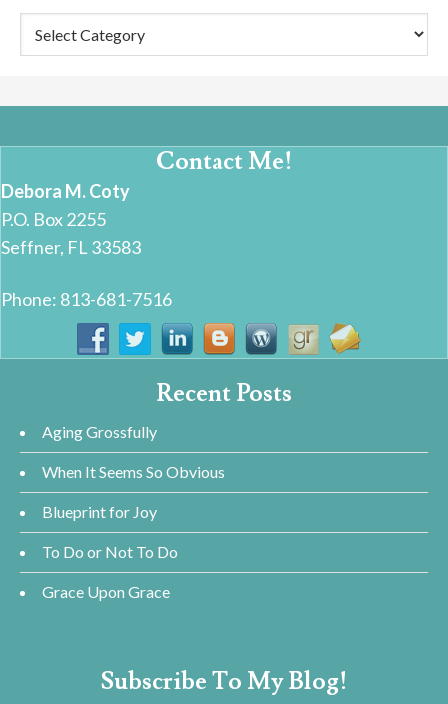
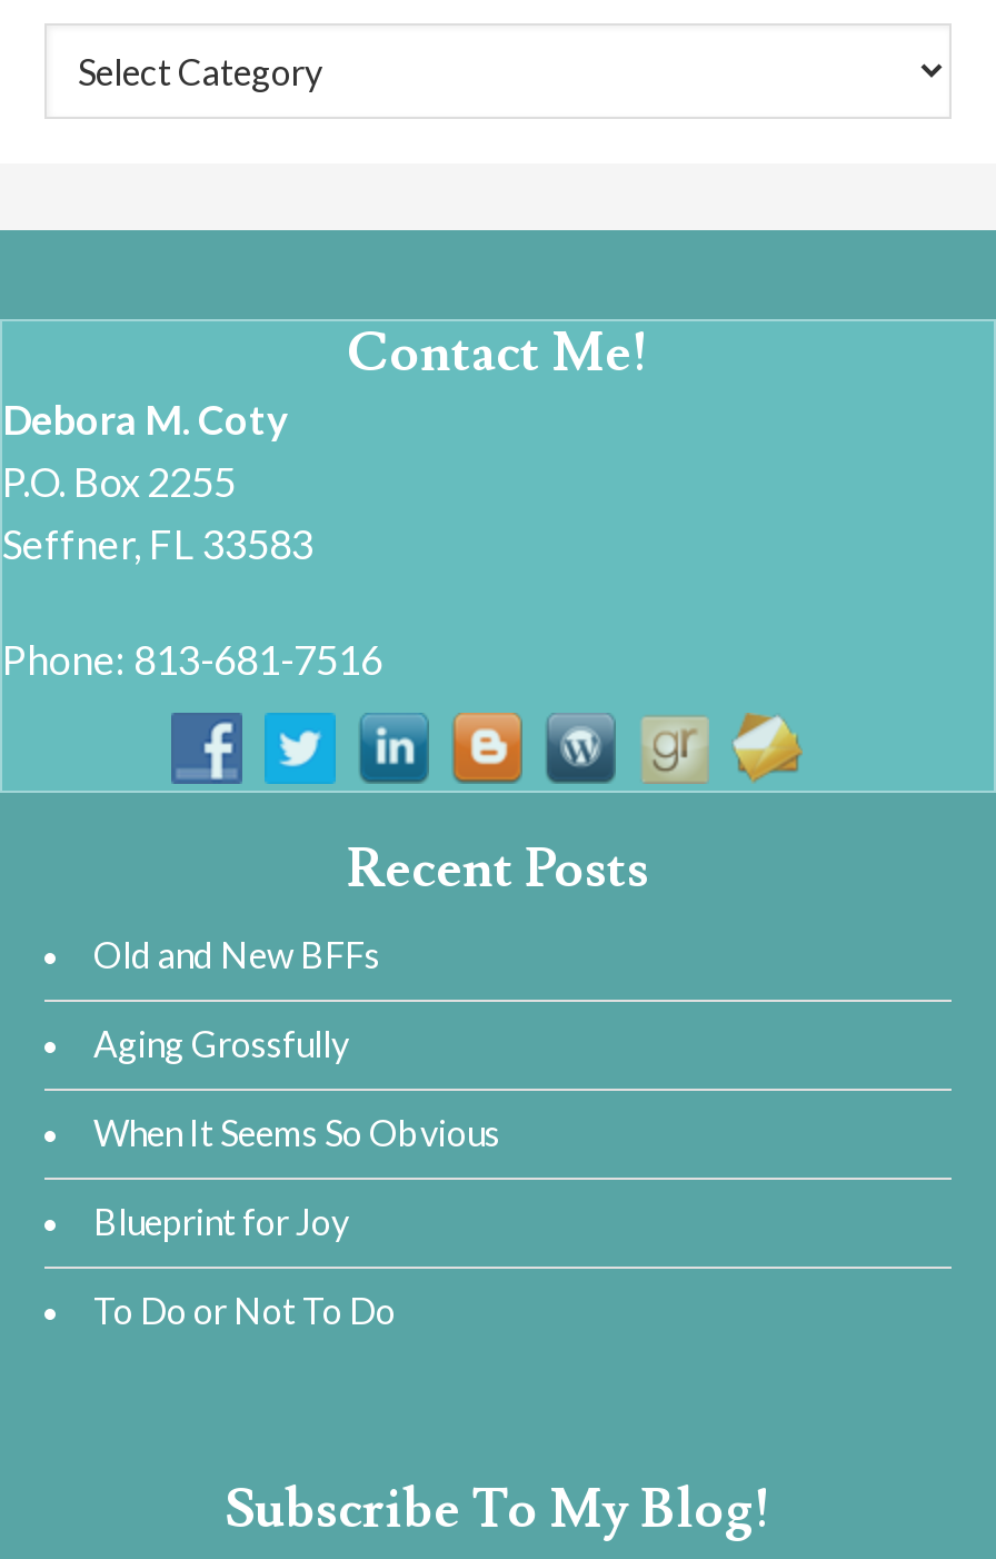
none -> [93,932,380,974] Old and New BFFs
moved [42,422,225,561] -> [93,1021,500,1330]: Aging Grossfully | When It Seems So Obvious | Blueprint for Joy | To Do or Not To Do
[42,582,170,601] Grace Upon Grace -> none

